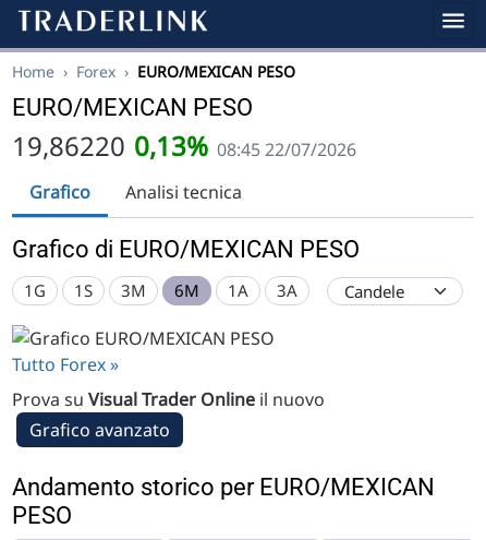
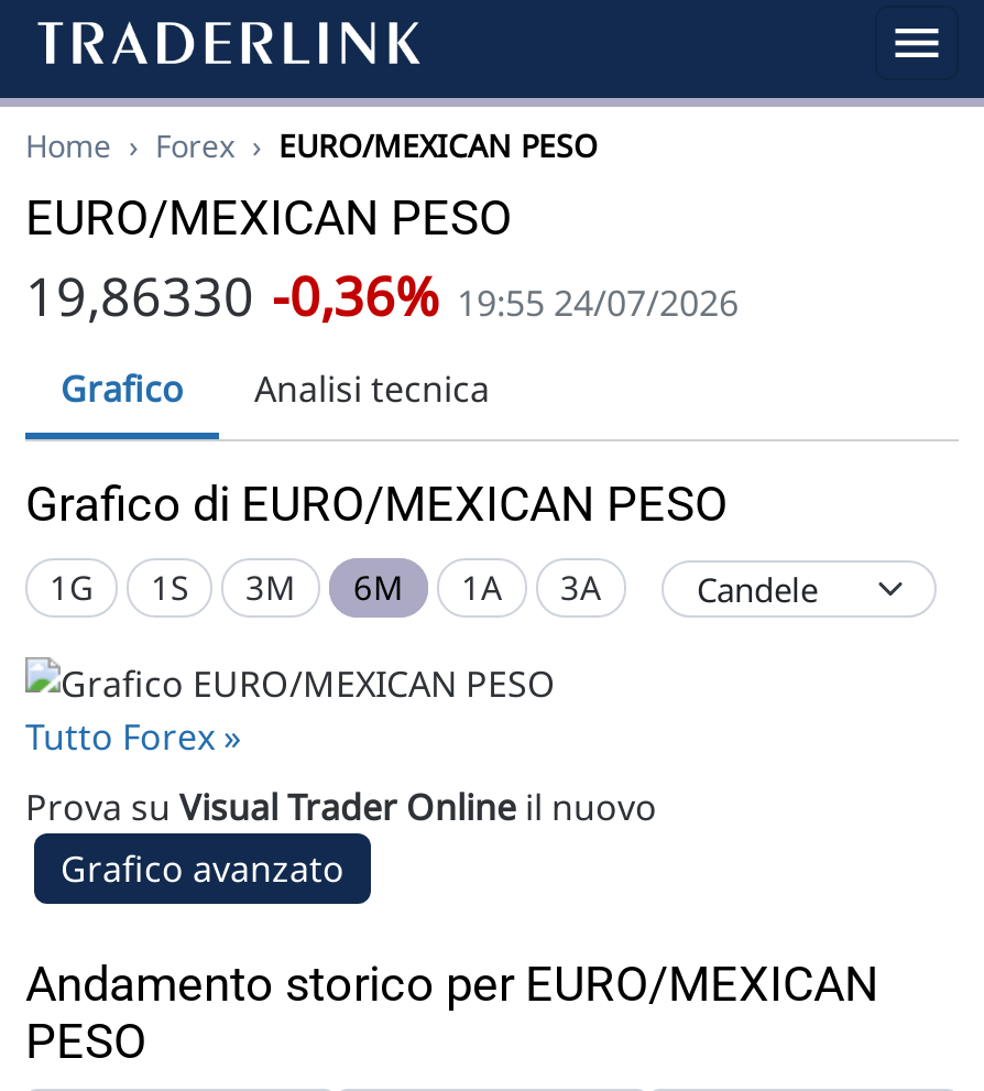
[12,128,356,164] 19,86220 0,13% 08:45 22/07/2026 -> [25,259,739,331] 19,86330 -0,36% 19:55 24/07/2026

